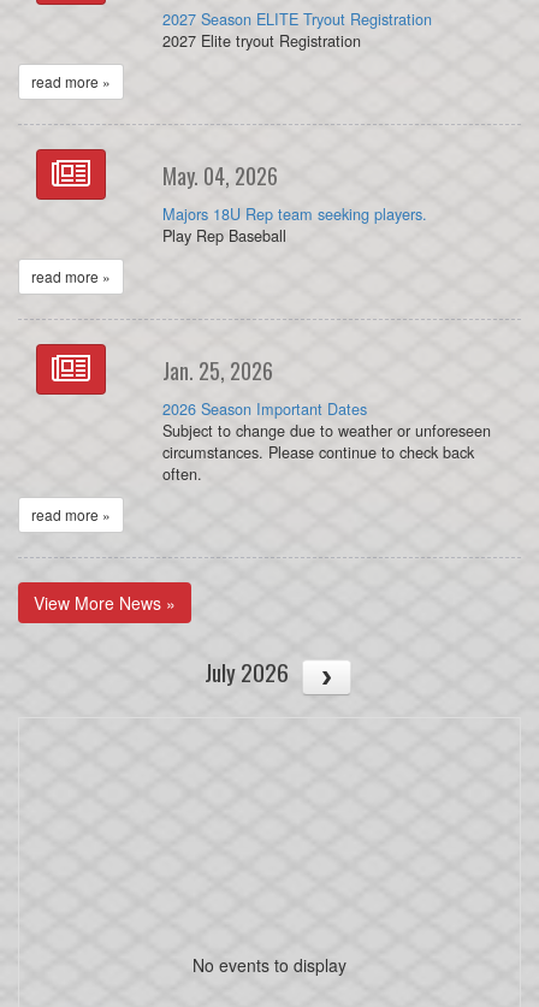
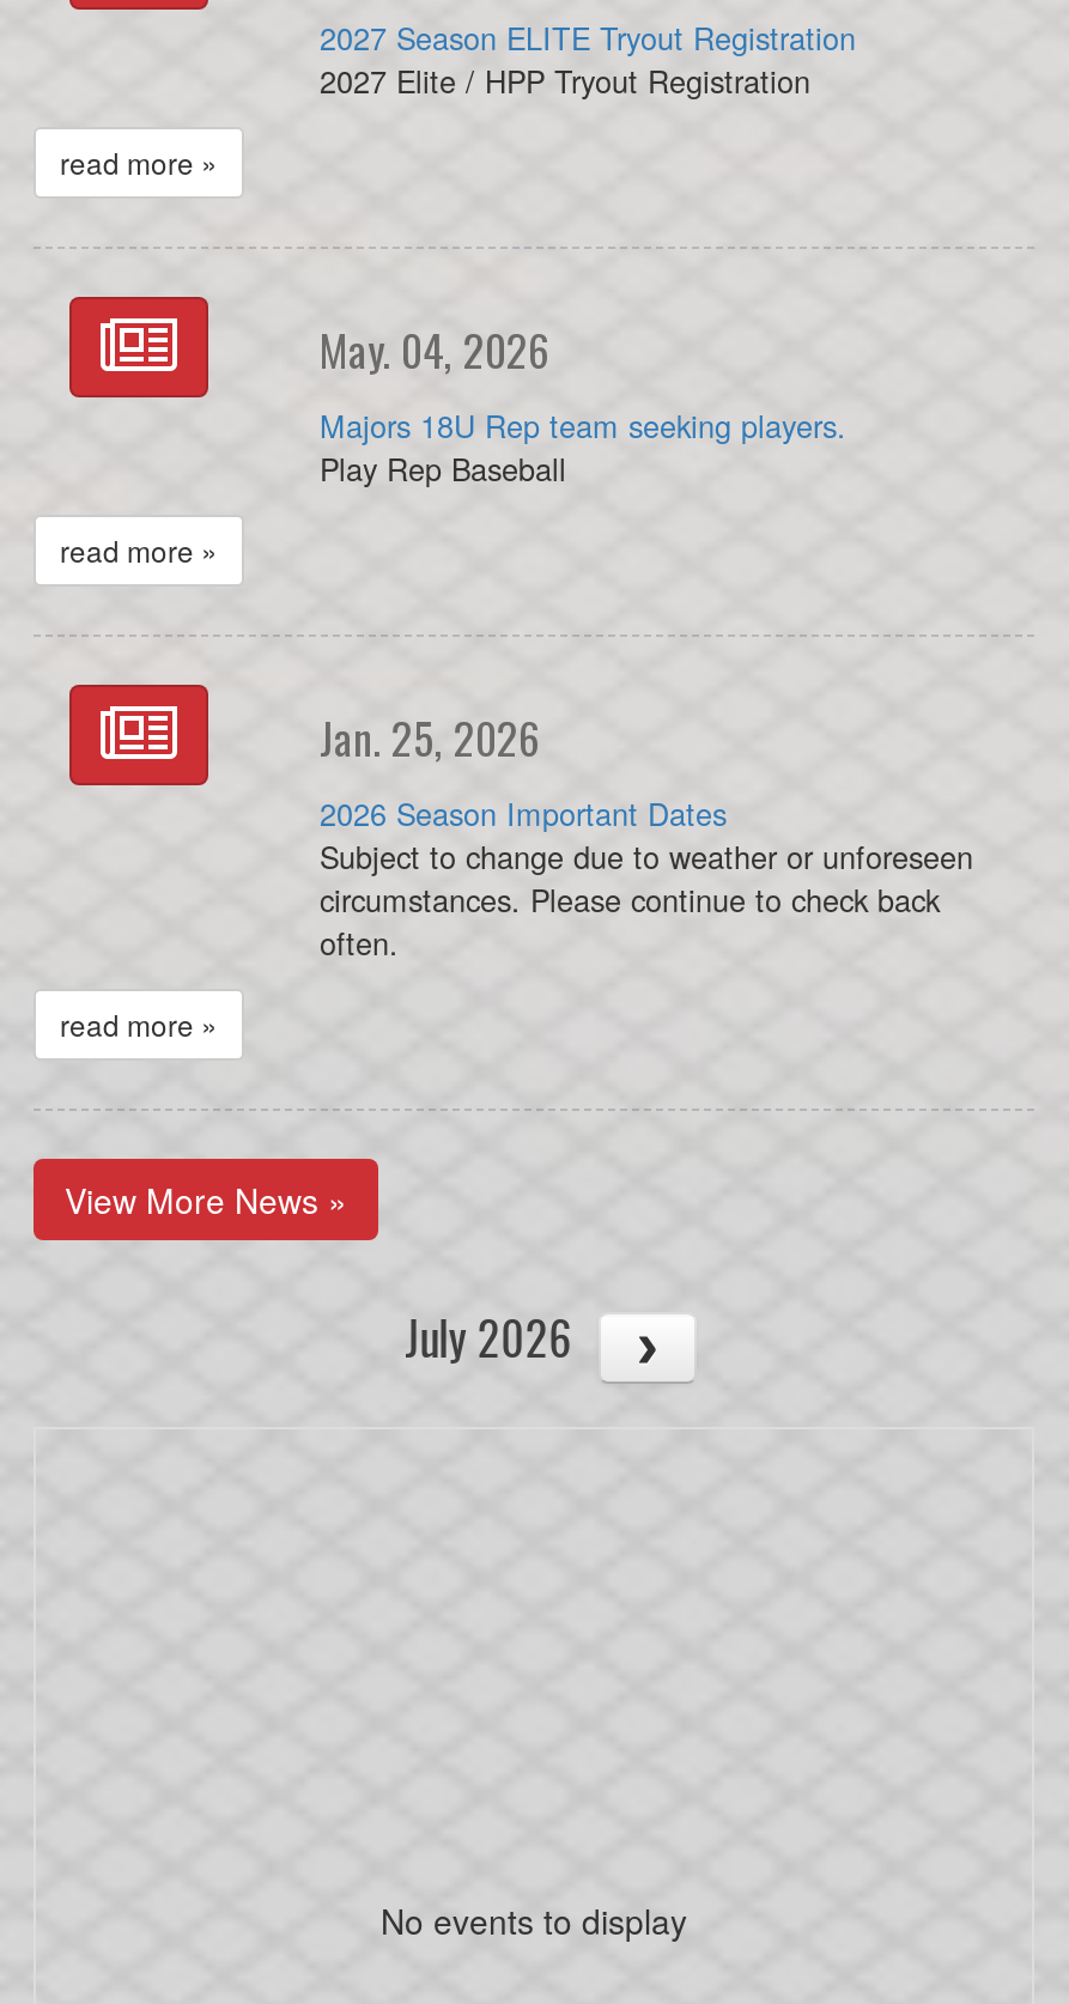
[162,29,360,52] 2027 Elite tryout Registration -> [320,58,810,104] 2027 Elite / HPP Tryout Registration

